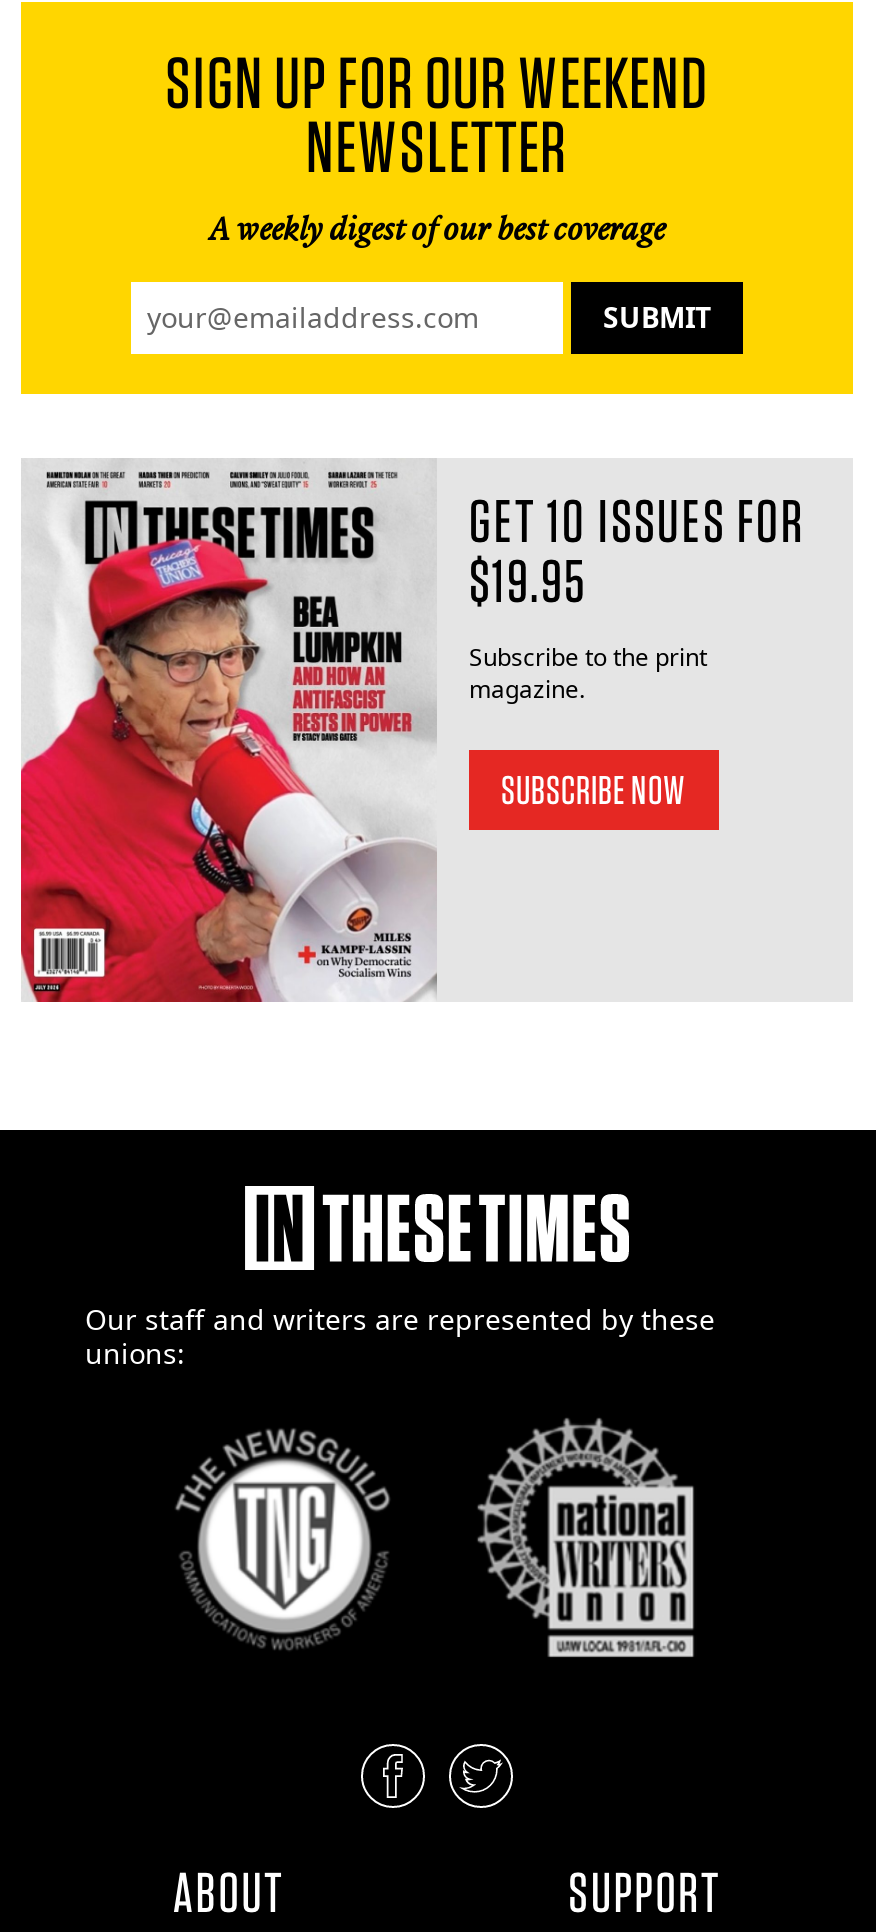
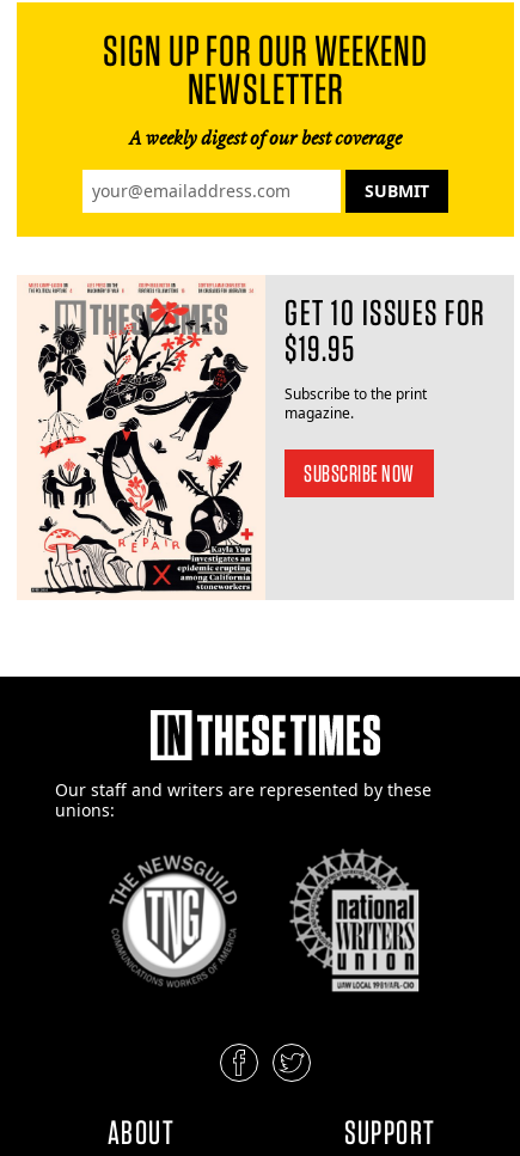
[19,458,437,1004] [image] -> [17,276,265,600] [image]

